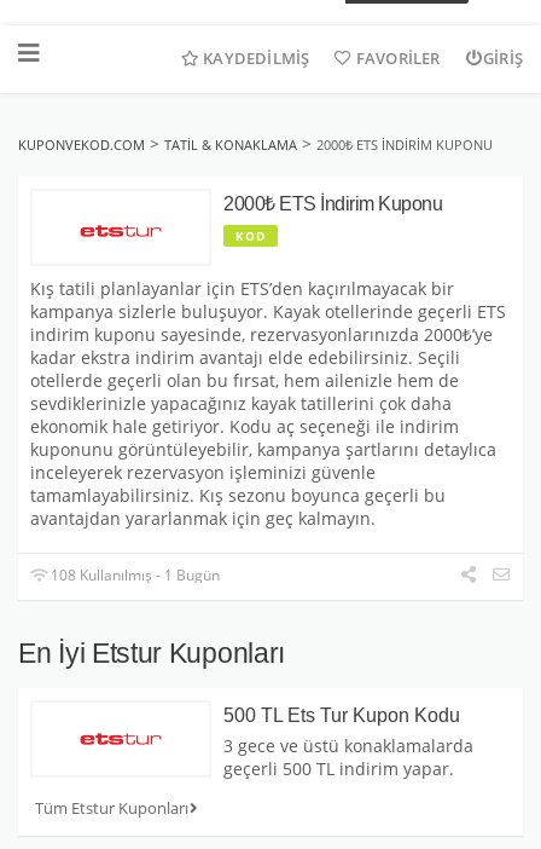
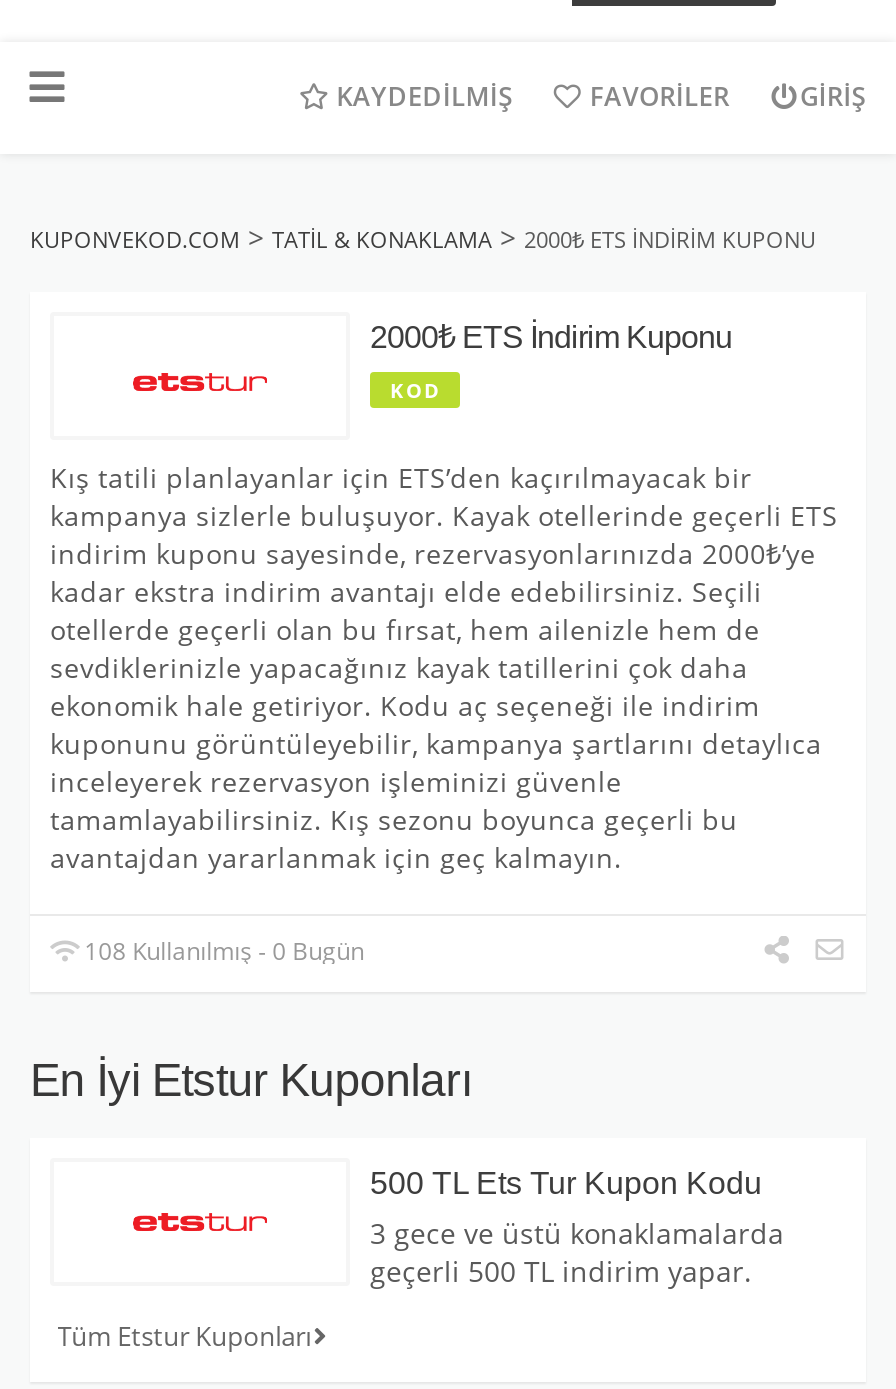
[47,565,220,586] 108 Kullanılmış - 1 Bugün -> [78,935,364,969] 108 Kullanılmış - 0 Bugün

